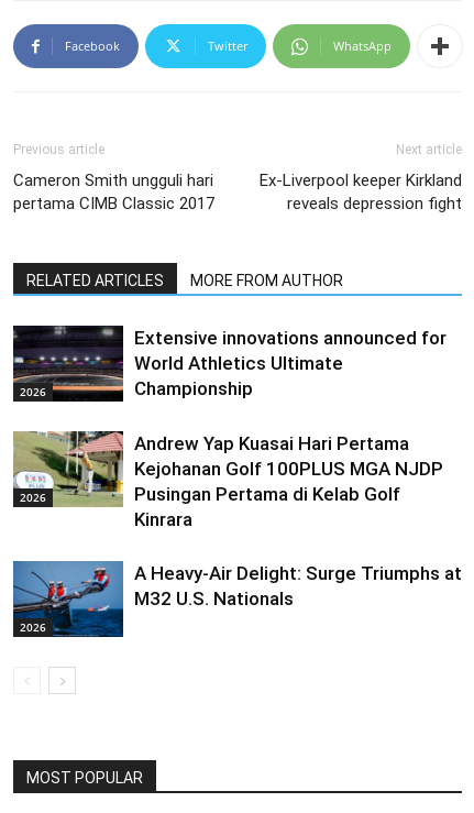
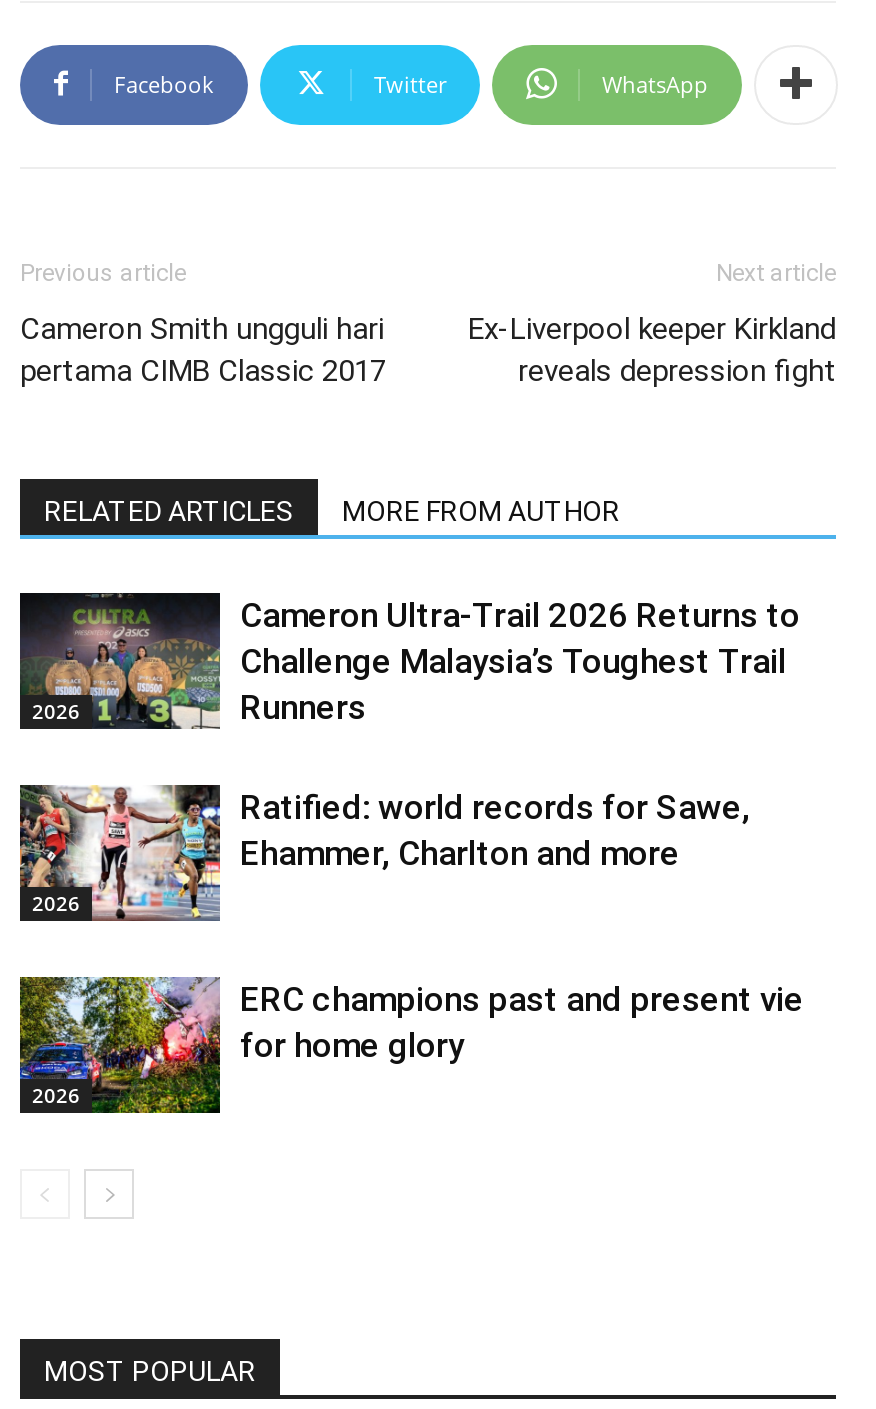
[12,325,447,403] [image] | Extensive innovations announced for | World Athletics Ultimate | Championship -> [18,590,800,732] [image] | Cameron Ultra-Trail 2026 Returns to | Challenge Malaysia’s Toughest Trail | Runners
[12,430,443,530] [image] | Andrew Yap Kuasai Hari Pertama | Kejohanan Golf 100PLUS MGA NJDP | Pusingan Pertama di Kelab Golf | Kinrara -> [18,784,750,922] [image] | Ratified: world records for Sawe, | Ehammer, Charlton and more
[12,560,462,638] [image] | A Heavy-Air Delight: Surge Triumphs at | M32 U.S. Nationals -> [18,974,804,1116] [image] | ERC champions past and present vie | for home glory

